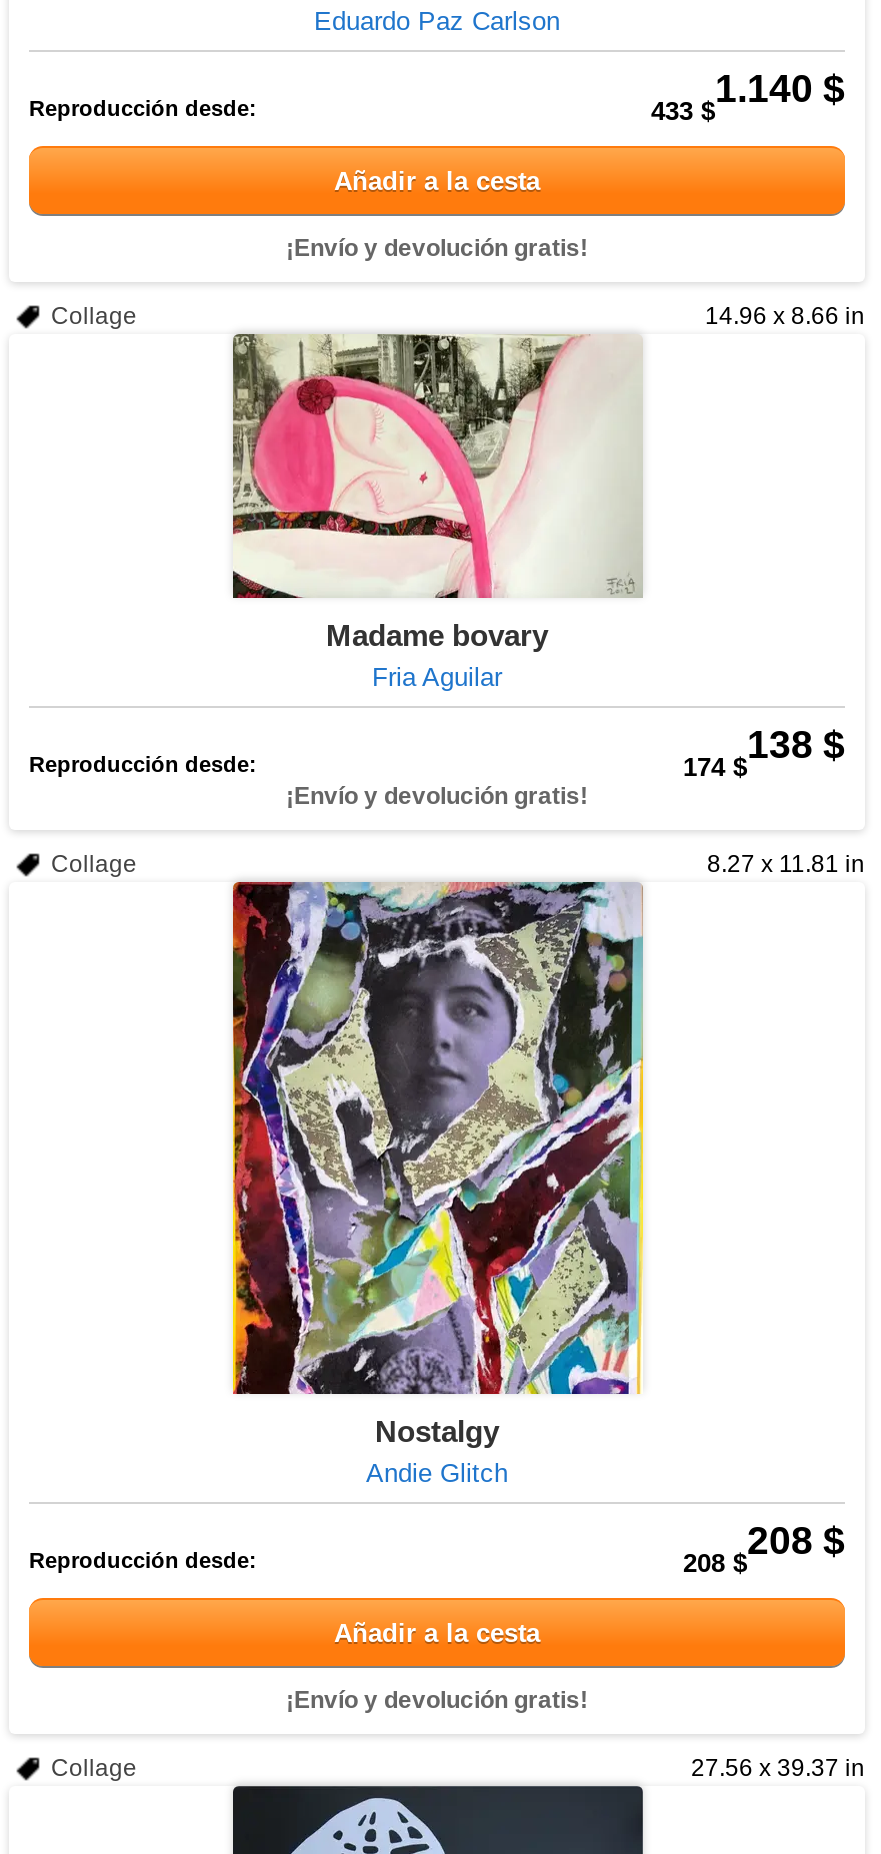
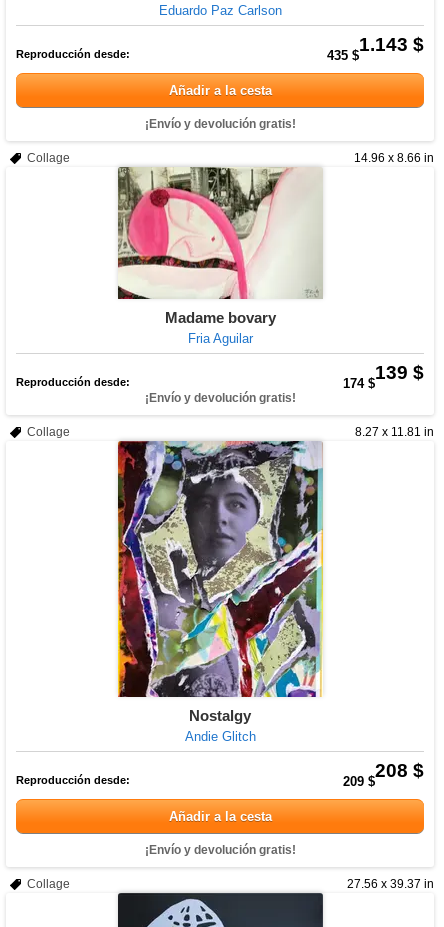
[715,66,845,110] 1.140 $ -> [359,33,424,55] 1.143 $
[651,96,715,126] 433 $ -> [327,48,359,63] 435 $
[747,722,845,766] 138 $ -> [375,361,424,383] 139 $
[683,1548,747,1578] 208 $ -> [343,774,375,789] 209 $

